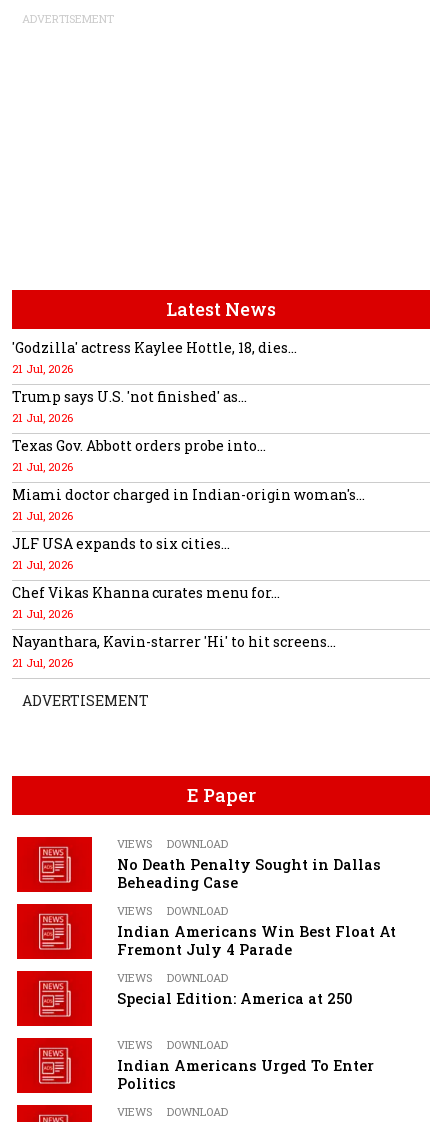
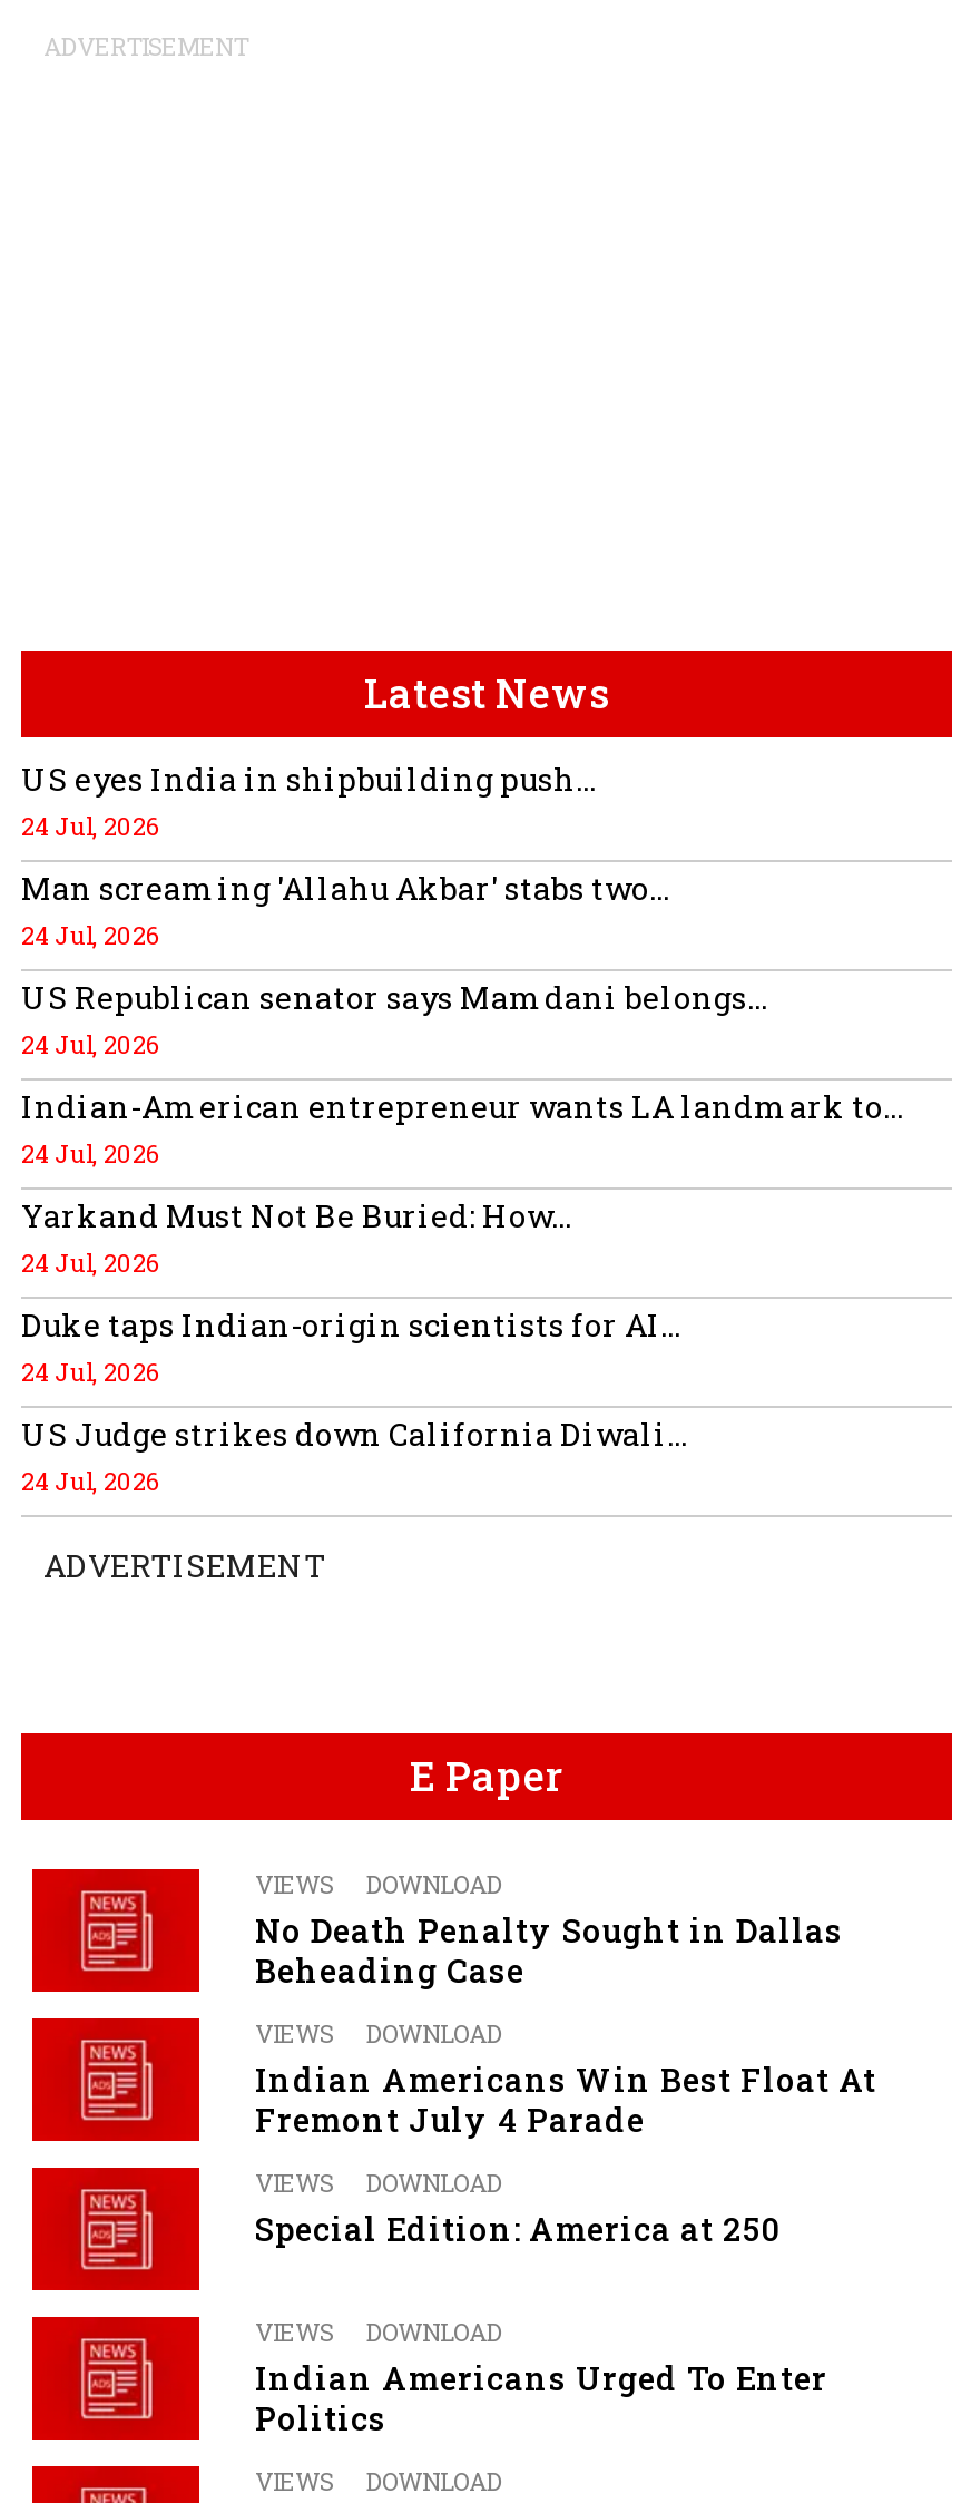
[12,338,297,376] 'Godzilla' actress Kaylee Hottle, 18, dies... | 21 Jul, 2026 -> [21,757,596,842] US eyes India in shipbuilding push... | 24 Jul, 2026
[12,387,247,425] Trump says U.S. 'not finished' as... | 21 Jul, 2026 -> [21,866,669,951] Man screaming 'Allahu Akbar' stabs two... | 24 Jul, 2026
[12,436,266,474] Texas Gov. Abbott orders probe into... | 21 Jul, 2026 -> [21,976,767,1060] US Republican senator says Mamdani belongs... | 24 Jul, 2026
[12,485,365,523] Miami doctor charged in Indian-origin woman's... | 21 Jul, 2026 -> [21,1085,903,1169] Indian-American entrepreneur wants LA landmark to... | 24 Jul, 2026
[12,534,230,572] JLF USA expands to six cities... | 21 Jul, 2026 -> [21,1194,571,1279] Yarkand Must Not Be Buried: How... | 24 Jul, 2026
[12,583,280,621] Chef Vikas Khanna curates menu for... | 21 Jul, 2026 -> [21,1303,680,1388] Duke taps Indian-origin scientists for AI... | 24 Jul, 2026
[12,632,336,670] Nayanthara, Kavin-starrer 'Hi' to hit screens... | 21 Jul, 2026 -> [21,1412,687,1497] US Judge strikes down California Diwali... | 24 Jul, 2026

